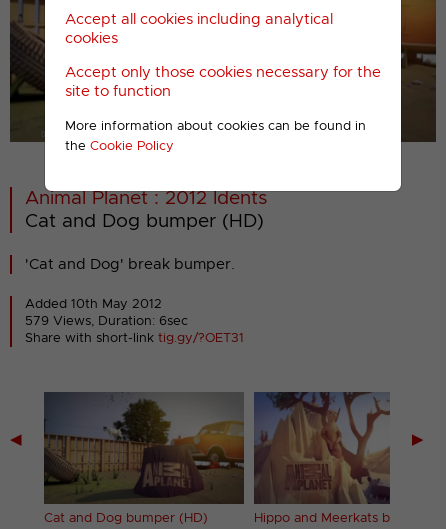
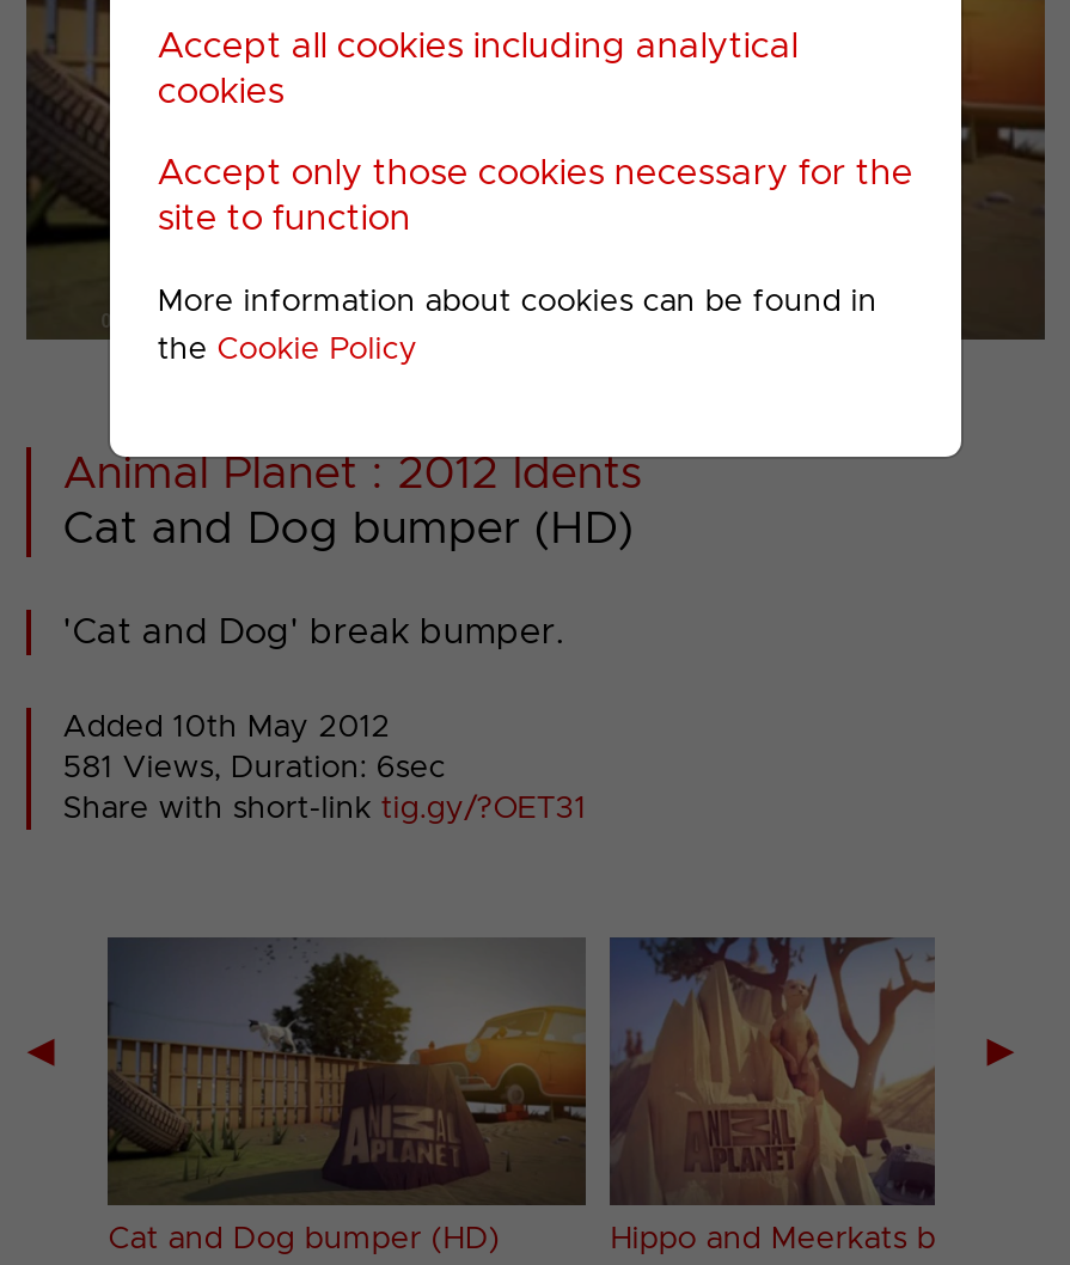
[25,315,188,328] 579 Views, Duration: 6sec -> [63,753,445,784] 581 Views, Duration: 6sec

